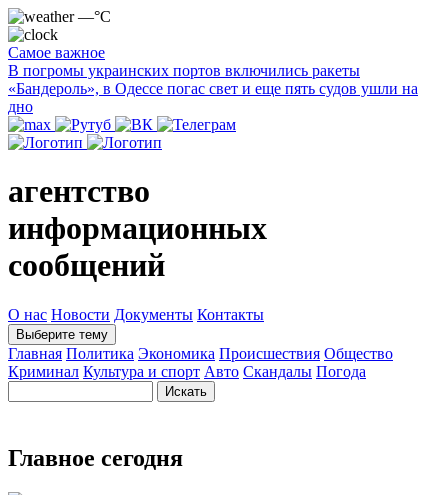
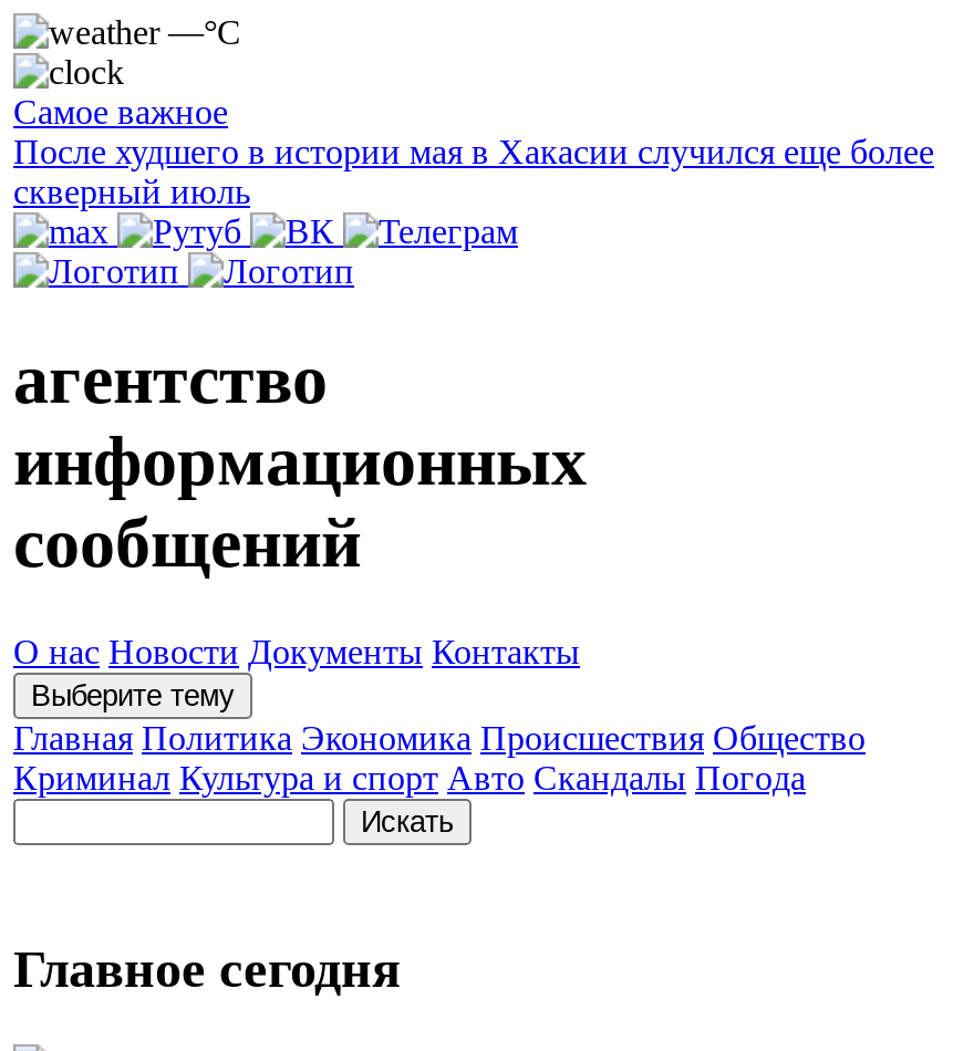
[8,62,418,115] В погромы украинских портов включились ракеты | «Бандероль», в Одессе погас свет и еще пять судов ушли на | дно -> [13,133,934,210] После худшего в истории мая в Хакасии случился еще более | скверный июль

